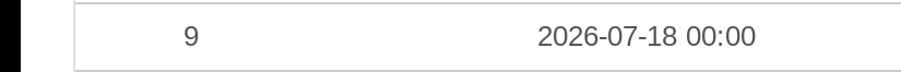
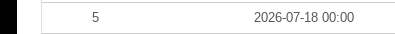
[183,20,199,52] 9 -> [91,10,98,25] 5

